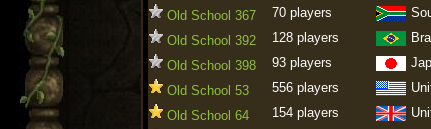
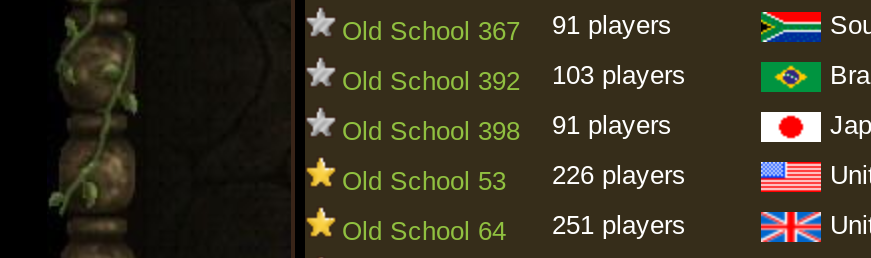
[166,5,331,23] Old School 367 70 players -> [342,10,672,46] Old School 367 91 players
[166,30,338,48] Old School 392 128 players -> [342,60,686,96] Old School 392 103 players
[166,55,331,73] Old School 398 93 players -> [342,110,672,146] Old School 398 91 players
[166,80,338,98] Old School 53 556 players -> [342,160,686,196] Old School 53 226 players
[166,105,338,123] Old School 64 154 players -> [342,210,686,246] Old School 64 251 players

